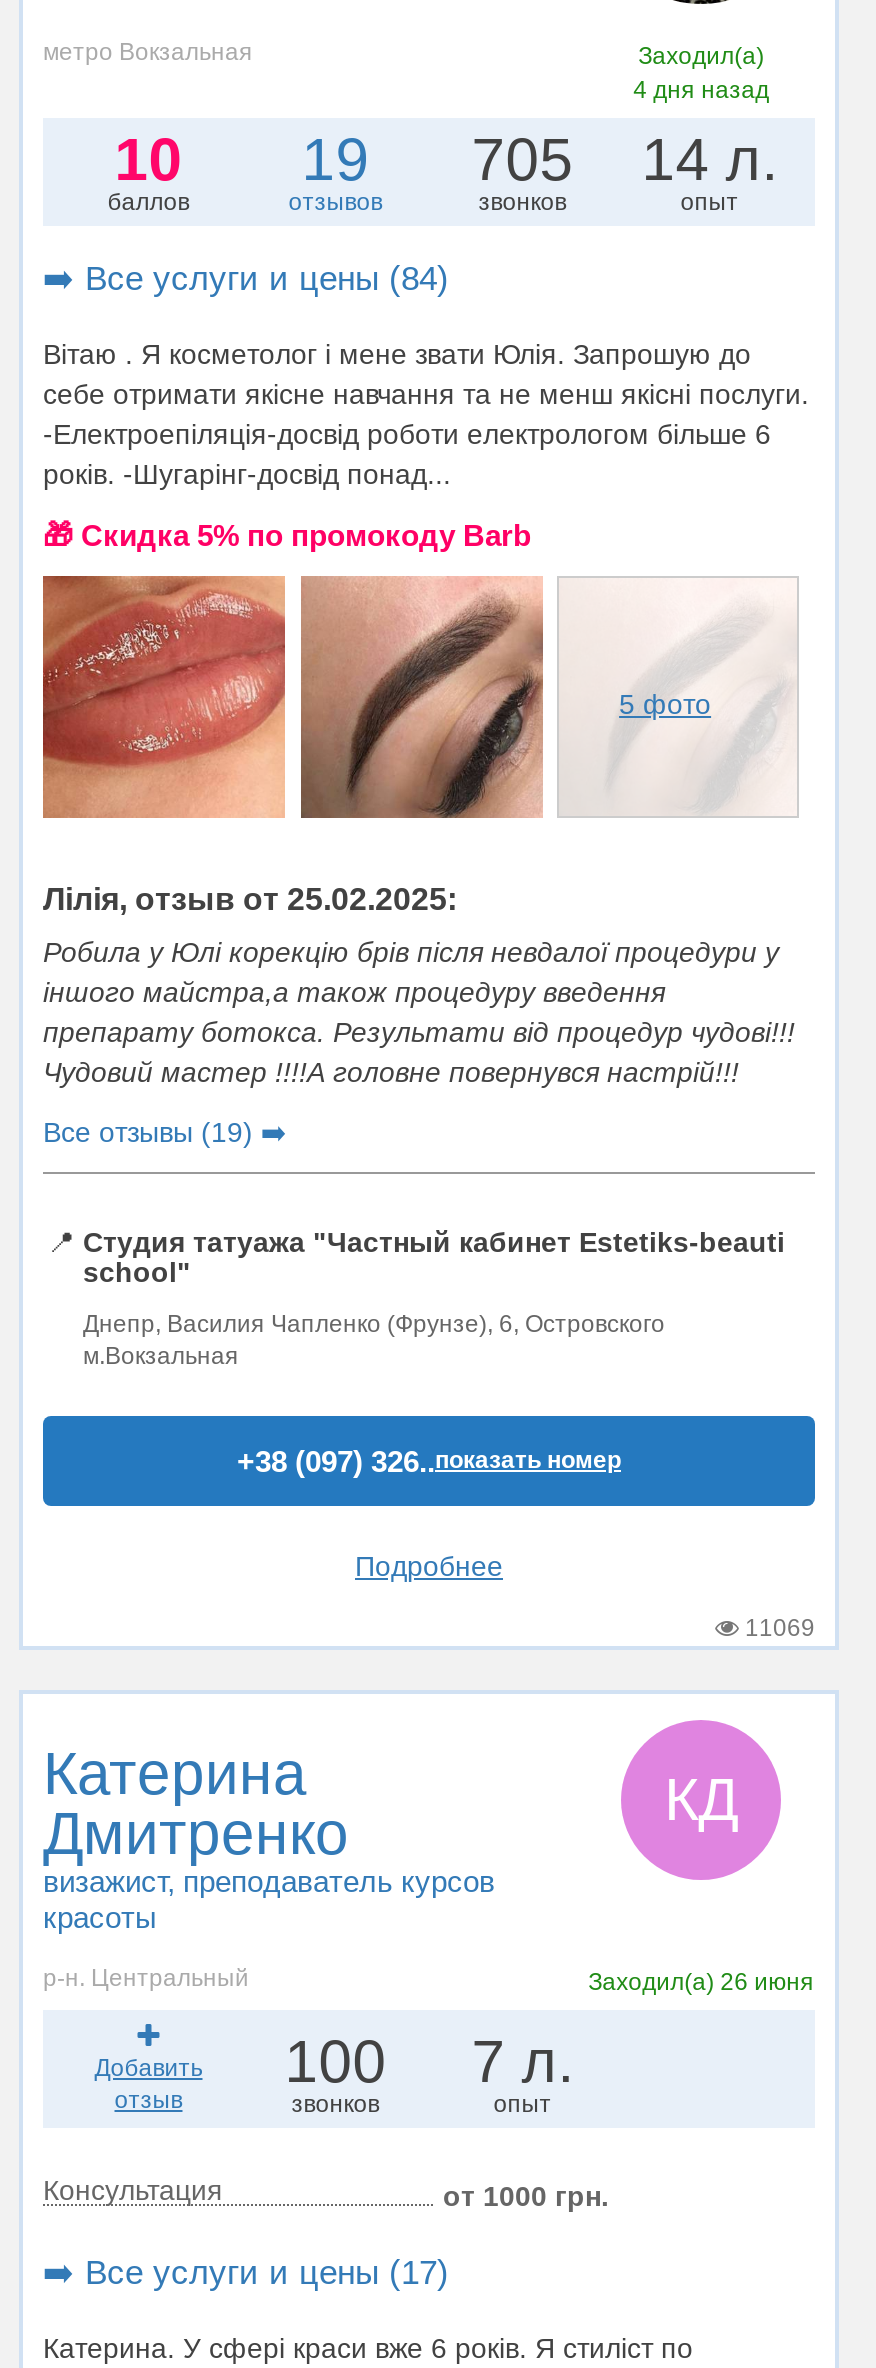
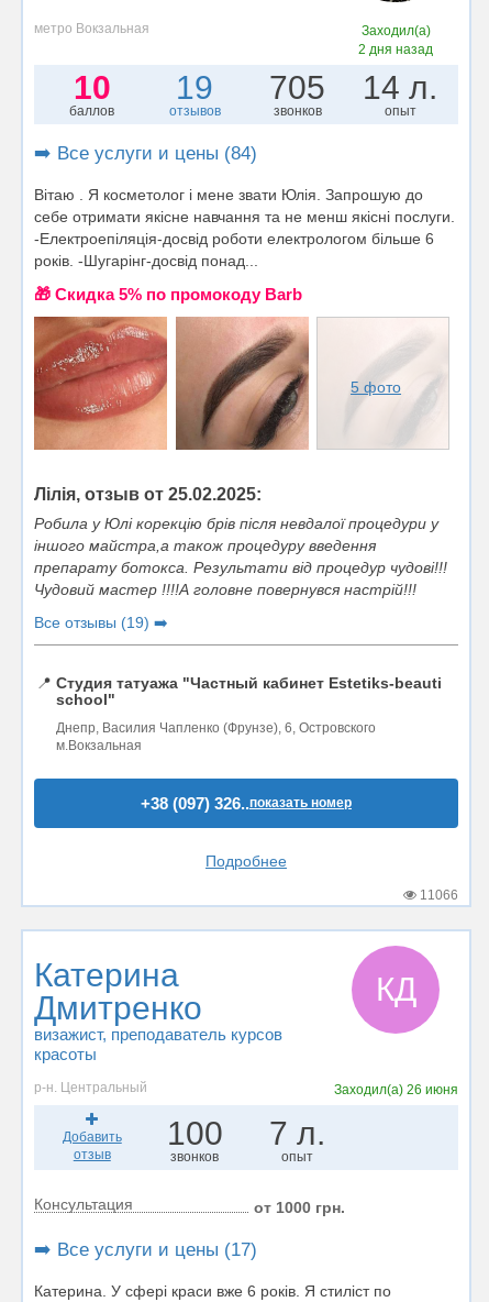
[633,75,769,103] 4 дня назад -> [358,41,433,57] 2 дня назад
[739,1614,815,1642] 11069 -> [416,887,458,903] 11066

